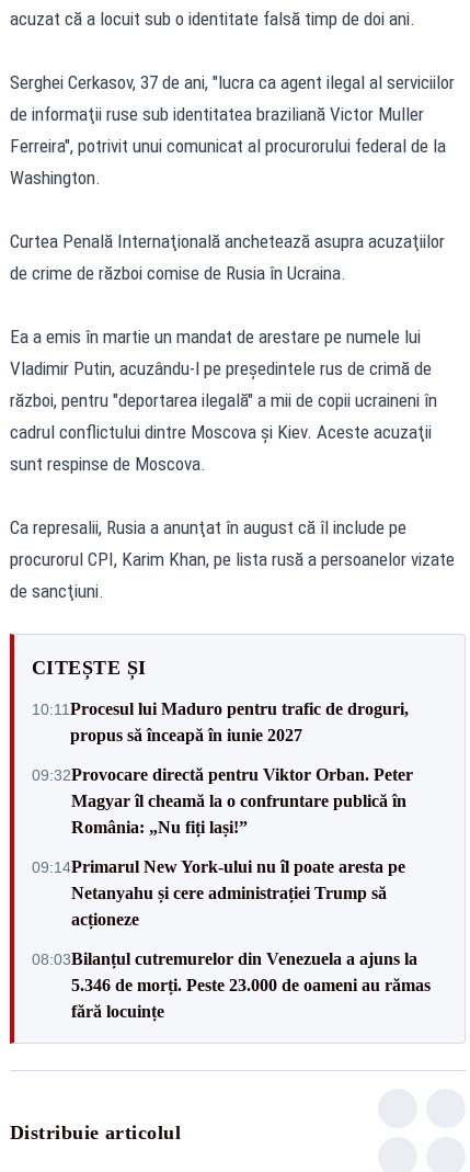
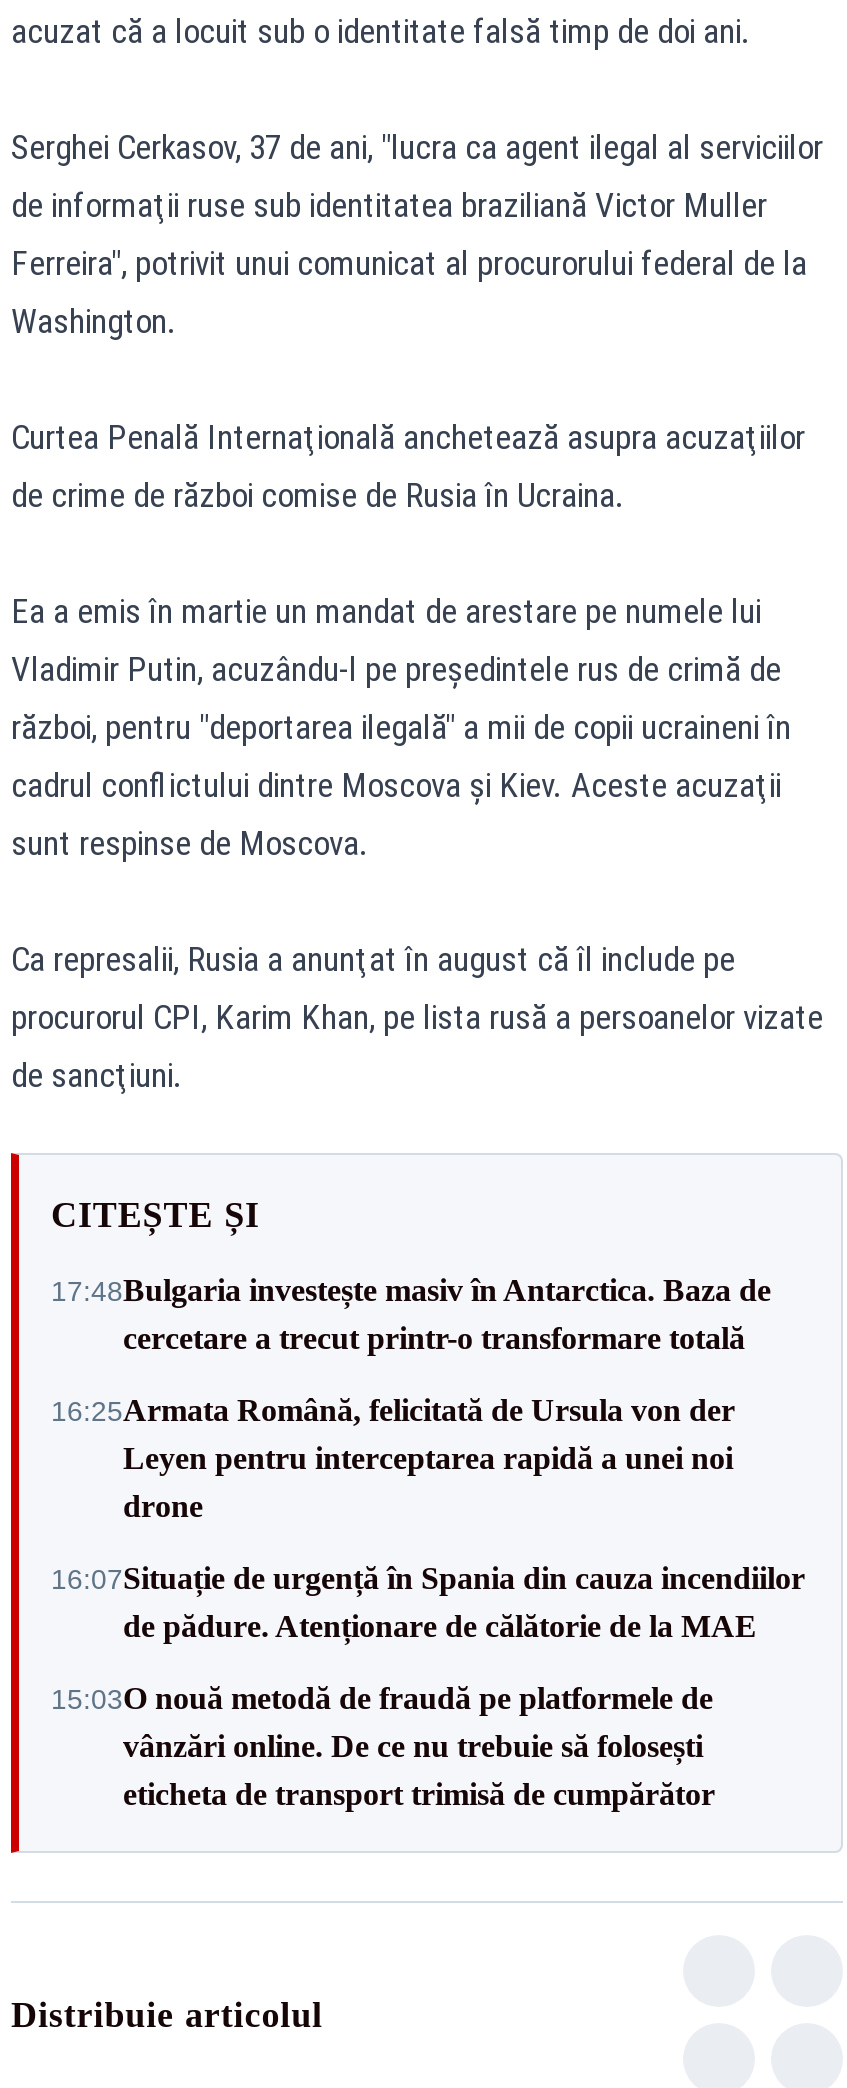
[32,699,409,744] 10:11Procesul lui Maduro pentru trafic de droguri, | propus să înceapă în iunie 2027 -> [51,1273,771,1355] 17:48Bulgaria investește masiv în Antarctica. Baza de | cercetare a trecut printr-o transformare totală
[32,765,413,836] 09:32Provocare directă pentru Viktor Orban. Peter | Magyar îl cheamă la o confruntare publică în | România: „Nu fiți lași!” -> [51,1393,735,1523] 16:25Armata Română, felicitată de Ursula von der | Leyen pentru interceptarea rapidă a unei noi | drone
[32,857,405,928] 09:14Primarul New York-ului nu îl poate aresta pe | Netanyahu și cere administrației Trump să | acționeze -> [51,1561,805,1643] 16:07Situație de urgență în Spania din cauza incendiilor | de pădure. Atenționare de călătorie de la MAE
[32,949,431,1020] 08:03Bilanțul cutremurelor din Venezuela a ajuns la | 5.346 de morți. Peste 23.000 de oameni au rămas | fără locuințe -> [51,1681,715,1811] 15:03O nouă metodă de fraudă pe platformele de | vânzări online. De ce nu trebuie să folosești | eticheta de transport trimisă de cumpărător

